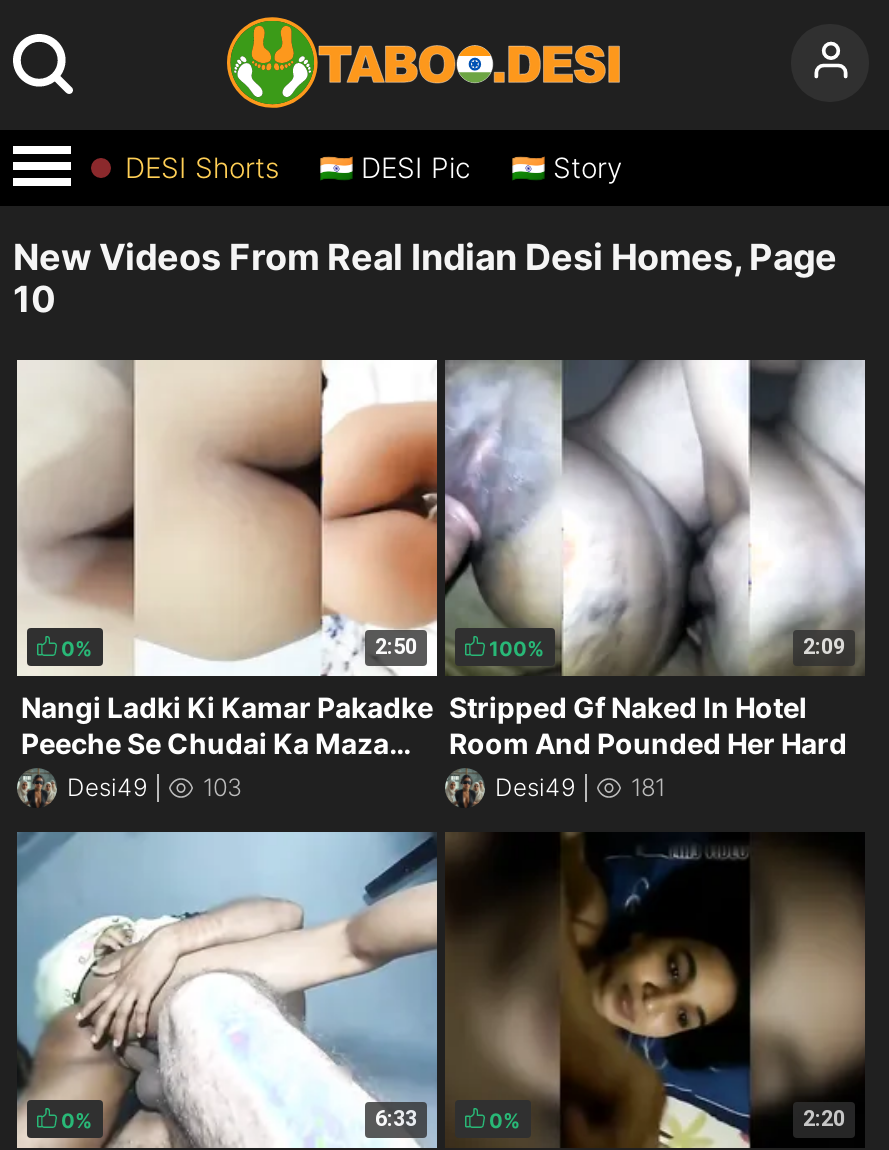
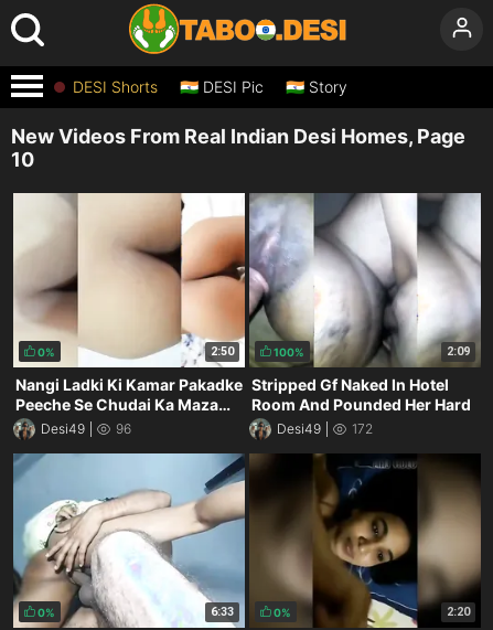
[203,772,243,802] 103 -> [116,420,131,437] 96
[495,772,665,802] Desi49 181 -> [277,420,373,437] Desi49 172

